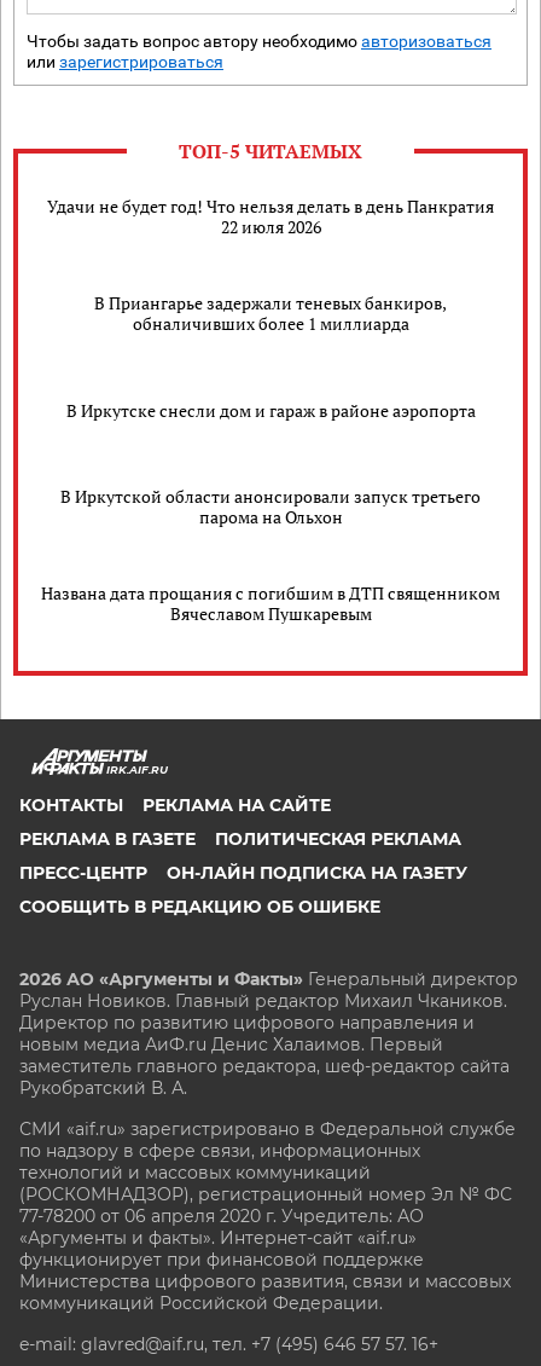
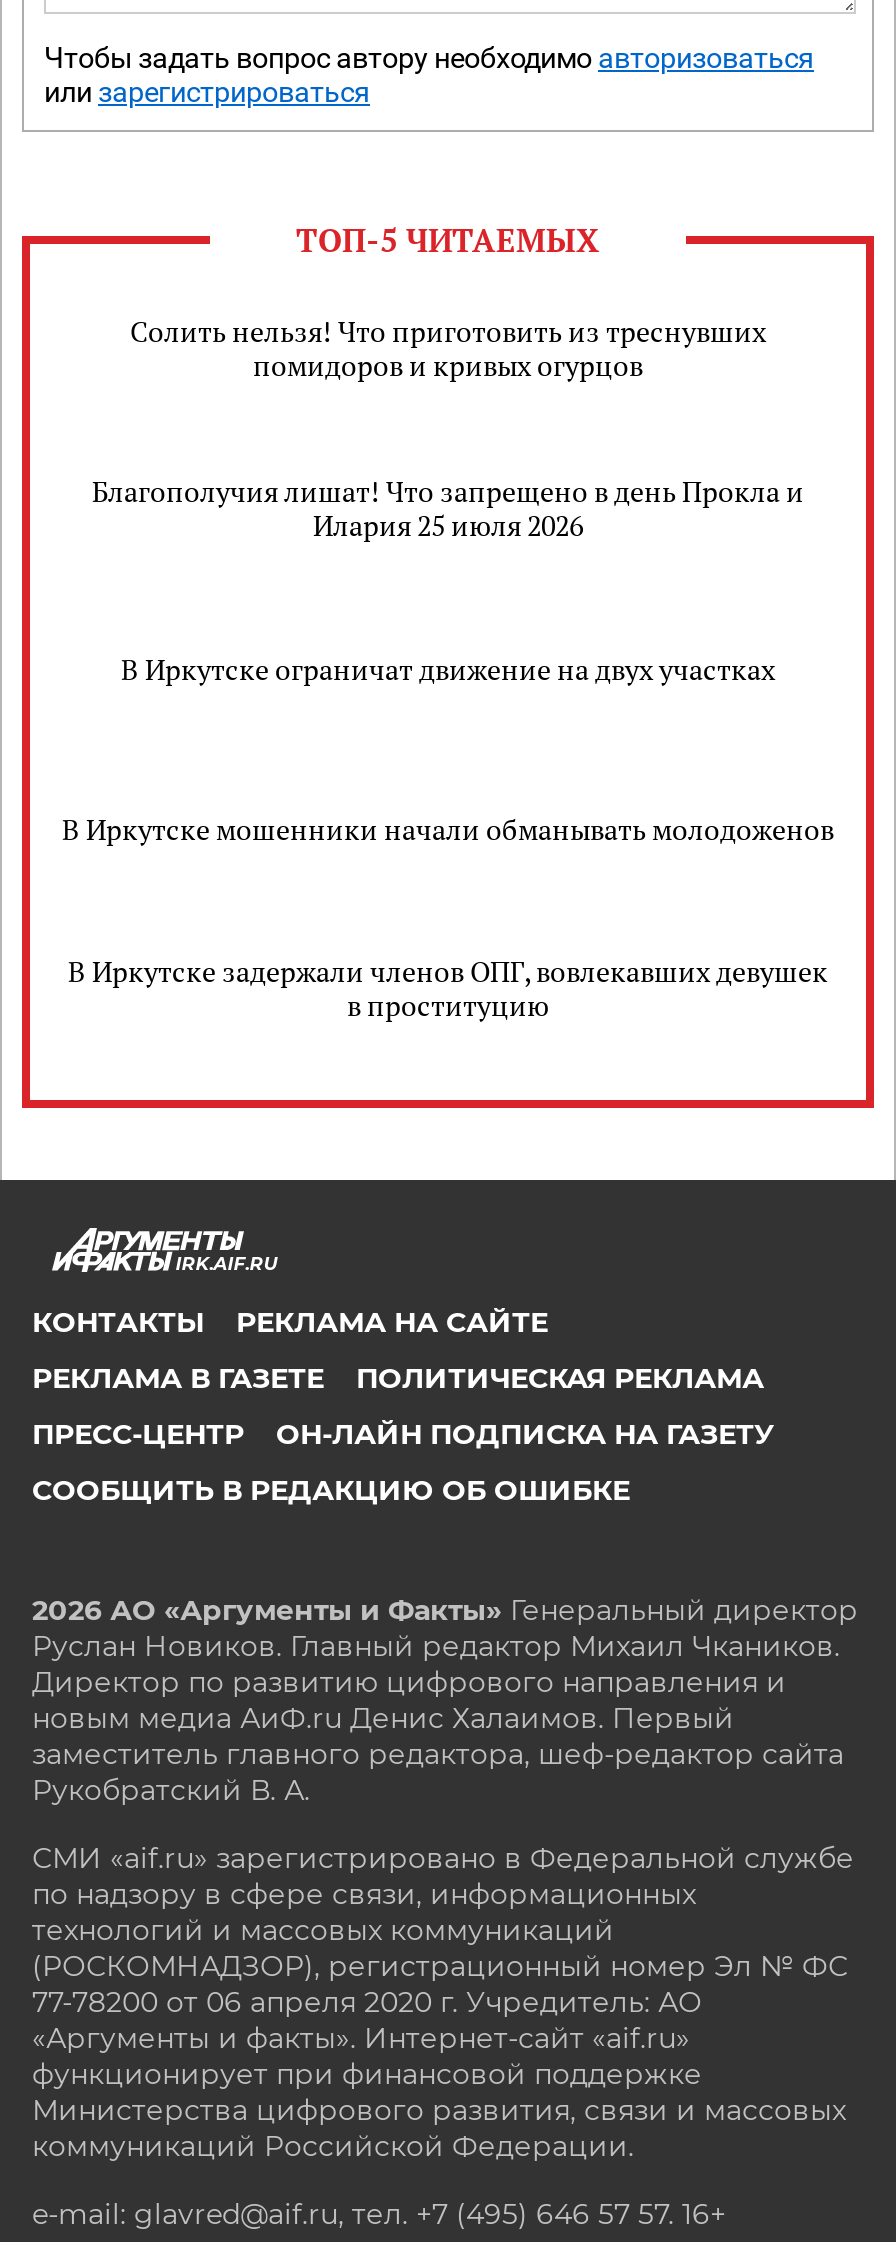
[47,195,494,238] Удачи не будет год! Что нельзя делать в день Панкратия | 22 июля 2026 -> [130,312,766,384] Солить нельзя! Что приготовить из треснувших | помидоров и кривых огурцов
[94,291,447,335] В Приангарье задержали теневых банкиров, | обналичивших более 1 миллиарда -> [92,472,804,544] Благополучия лишат! Что запрещено в день Прокла и | Илария 25 июля 2026
[66,398,475,421] В Иркутске снесли дом и гараж в районе аэропорта -> [121,649,775,687] В Иркутске ограничат движение на двух участках
[60,485,481,528] В Иркутской области анонсировали запуск третьего | парома на Ольхон -> [62,809,834,847] В Иркутске мошенники начали обманывать молодоженов
[41,581,500,625] Названа дата прощания с погибшим в ДТП священником | Вячеславом Пушкаревым -> [68,952,828,1024] В Иркутске задержали членов ОПГ, вовлекавших девушек | в проституцию

